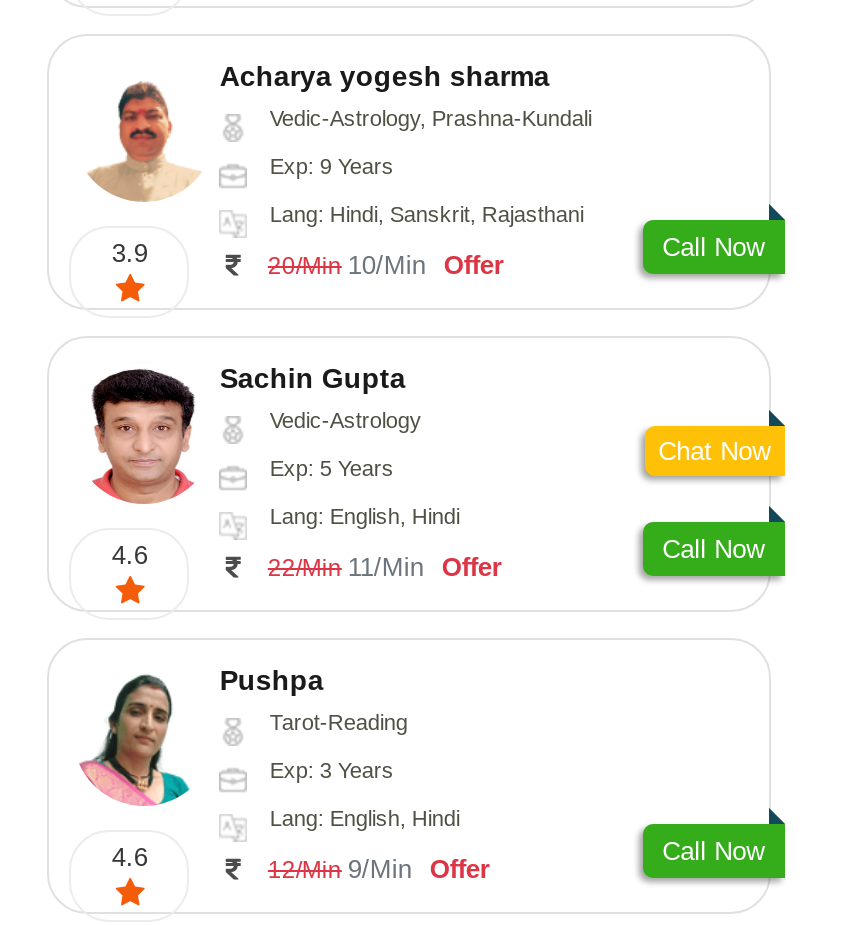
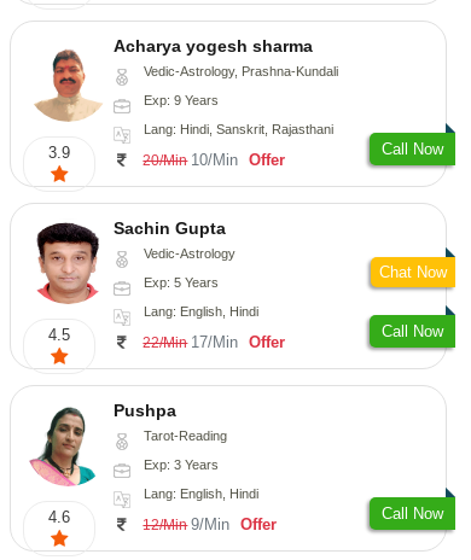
[112,540,148,570] 4.6 -> [49,326,71,344] 4.5
[268,552,502,582] 22/Min 11/Min Offer -> [143,333,285,351] 22/Min 17/Min Offer

